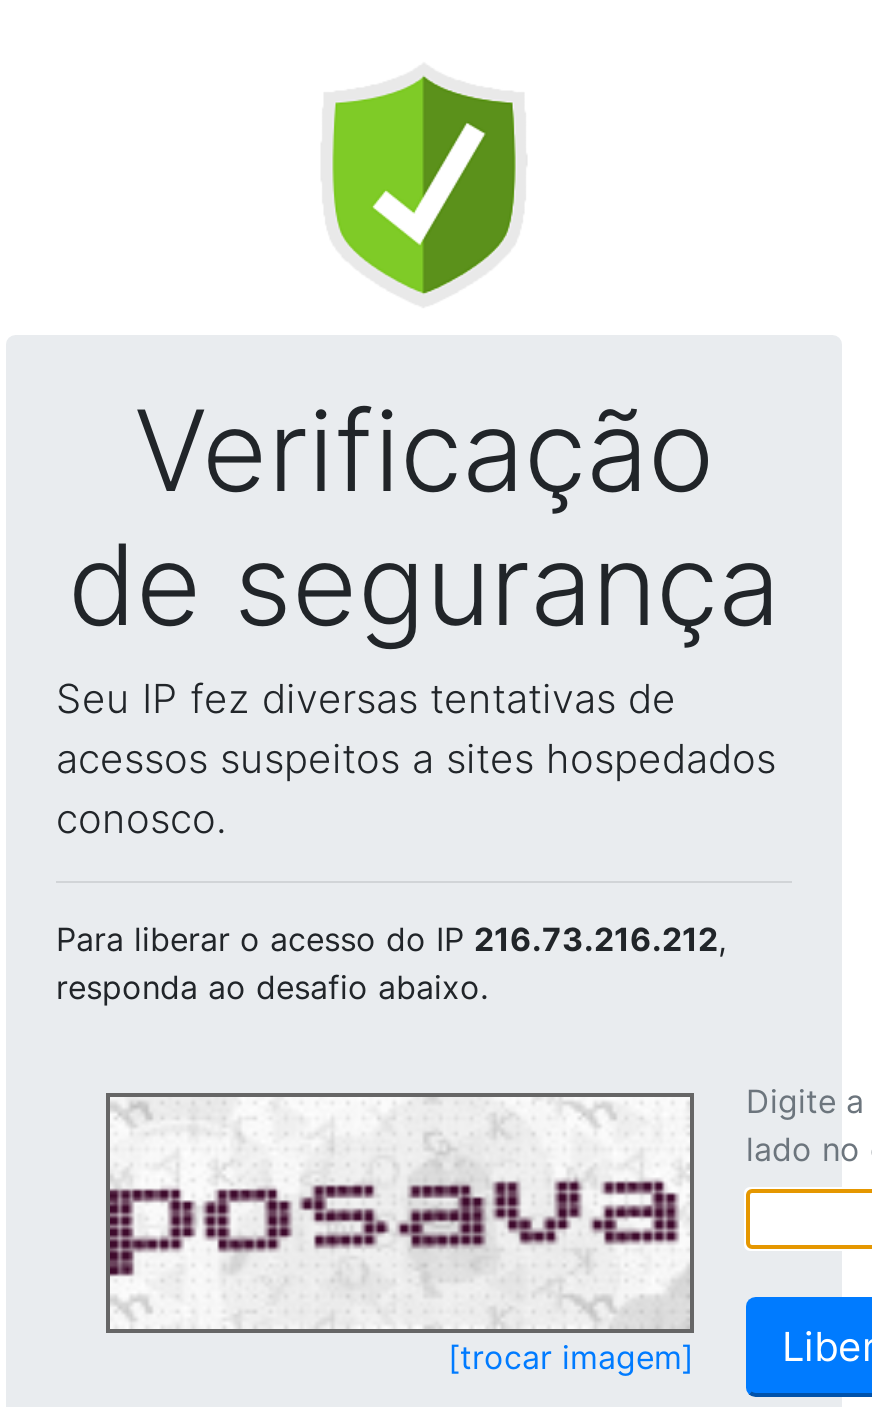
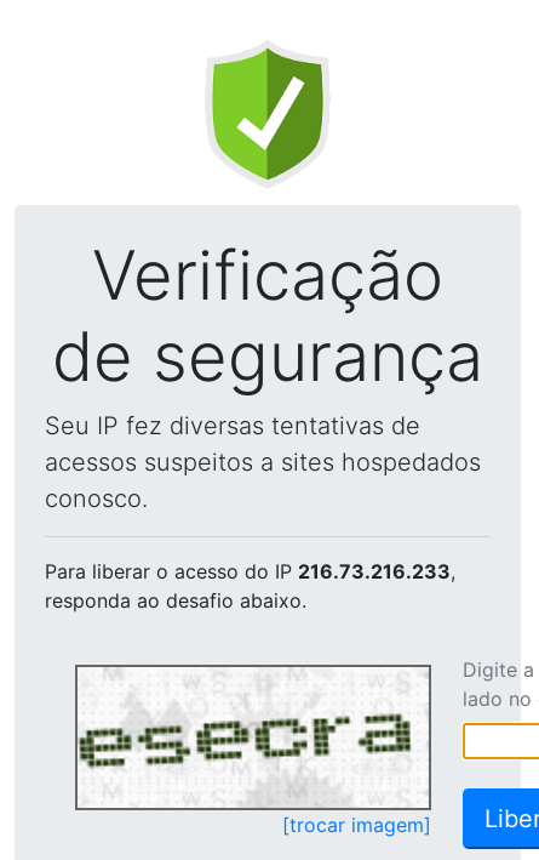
[56,919,726,959] Para liberar o acesso do IP 216.73.216.212, -> [45,559,455,583] Para liberar o acesso do IP 216.73.216.233,
[108,1103,684,1323] [image] -> [78,701,426,805] [image]

